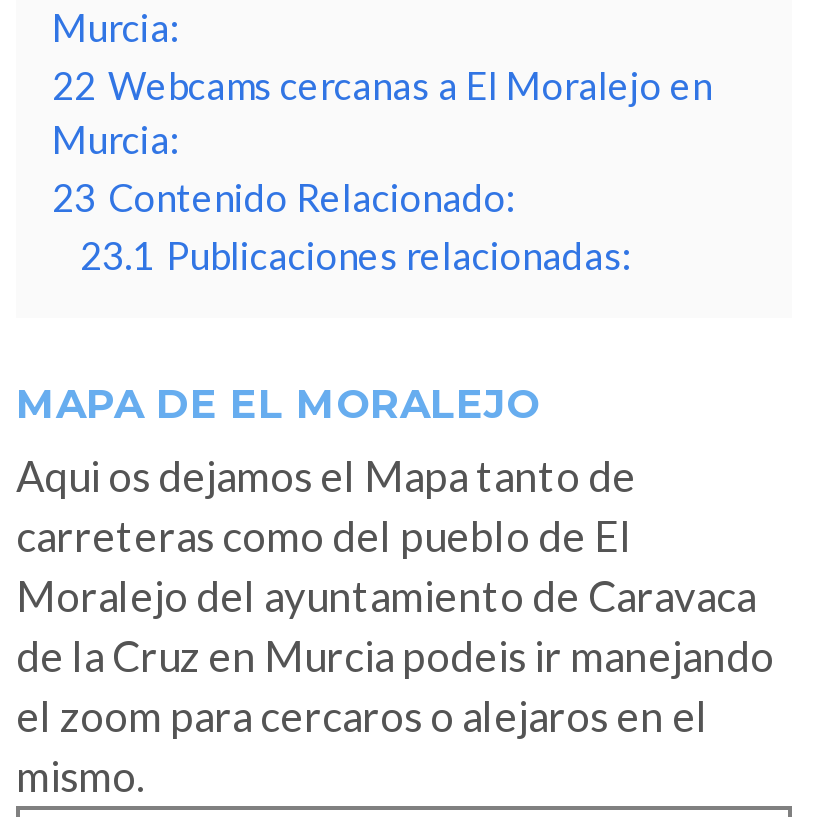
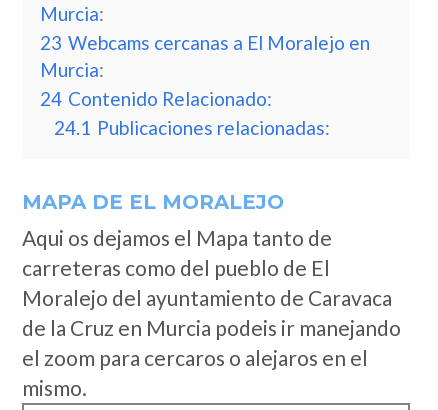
[52,62,712,108] 22 Webcams cercanas a El Moralejo en -> [40,31,370,54] 23 Webcams cercanas a El Moralejo en
[52,174,516,220] 23 Contenido Relacionado: -> [40,87,272,110] 24 Contenido Relacionado:
[80,232,632,278] 23.1 Publicaciones relacionadas: -> [54,116,330,139] 24.1 Publicaciones relacionadas:

